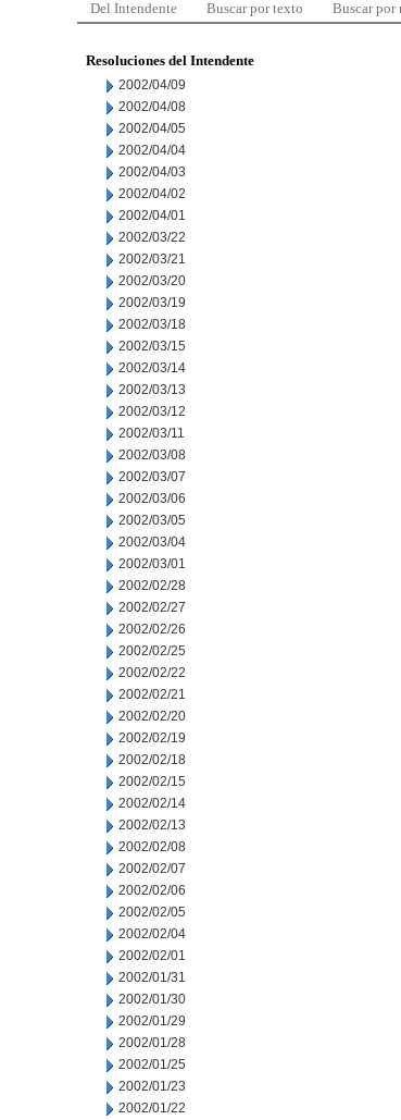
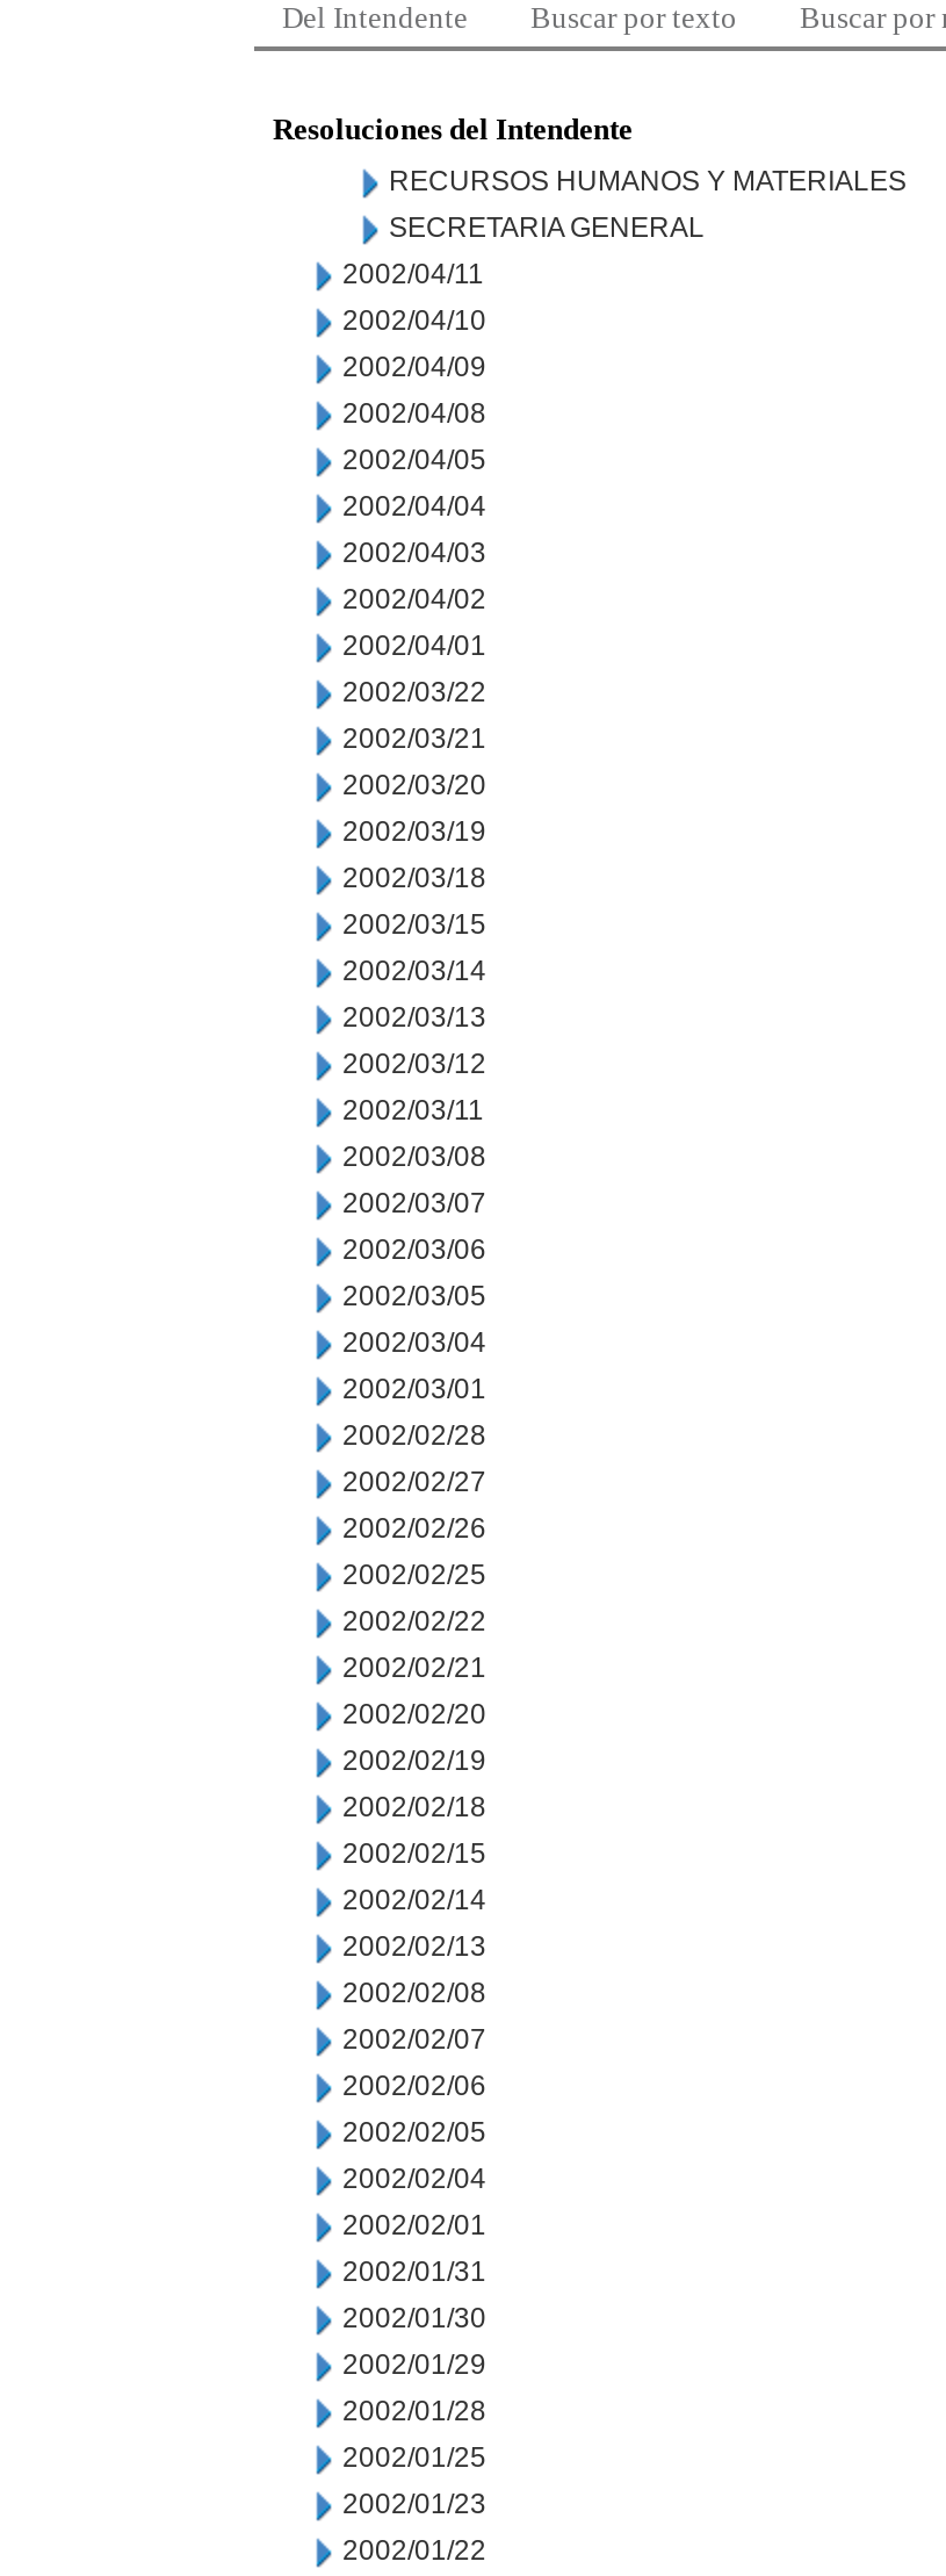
none -> [342,165,907,337] RECURSOS HUMANOS Y MATERIALES | SECRETARIA GENERAL | 2002/04/11 | 2002/04/10

